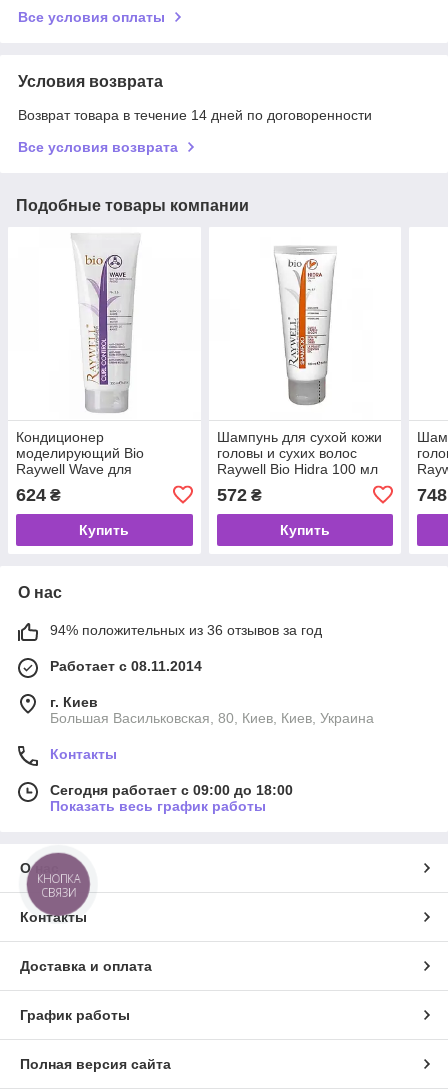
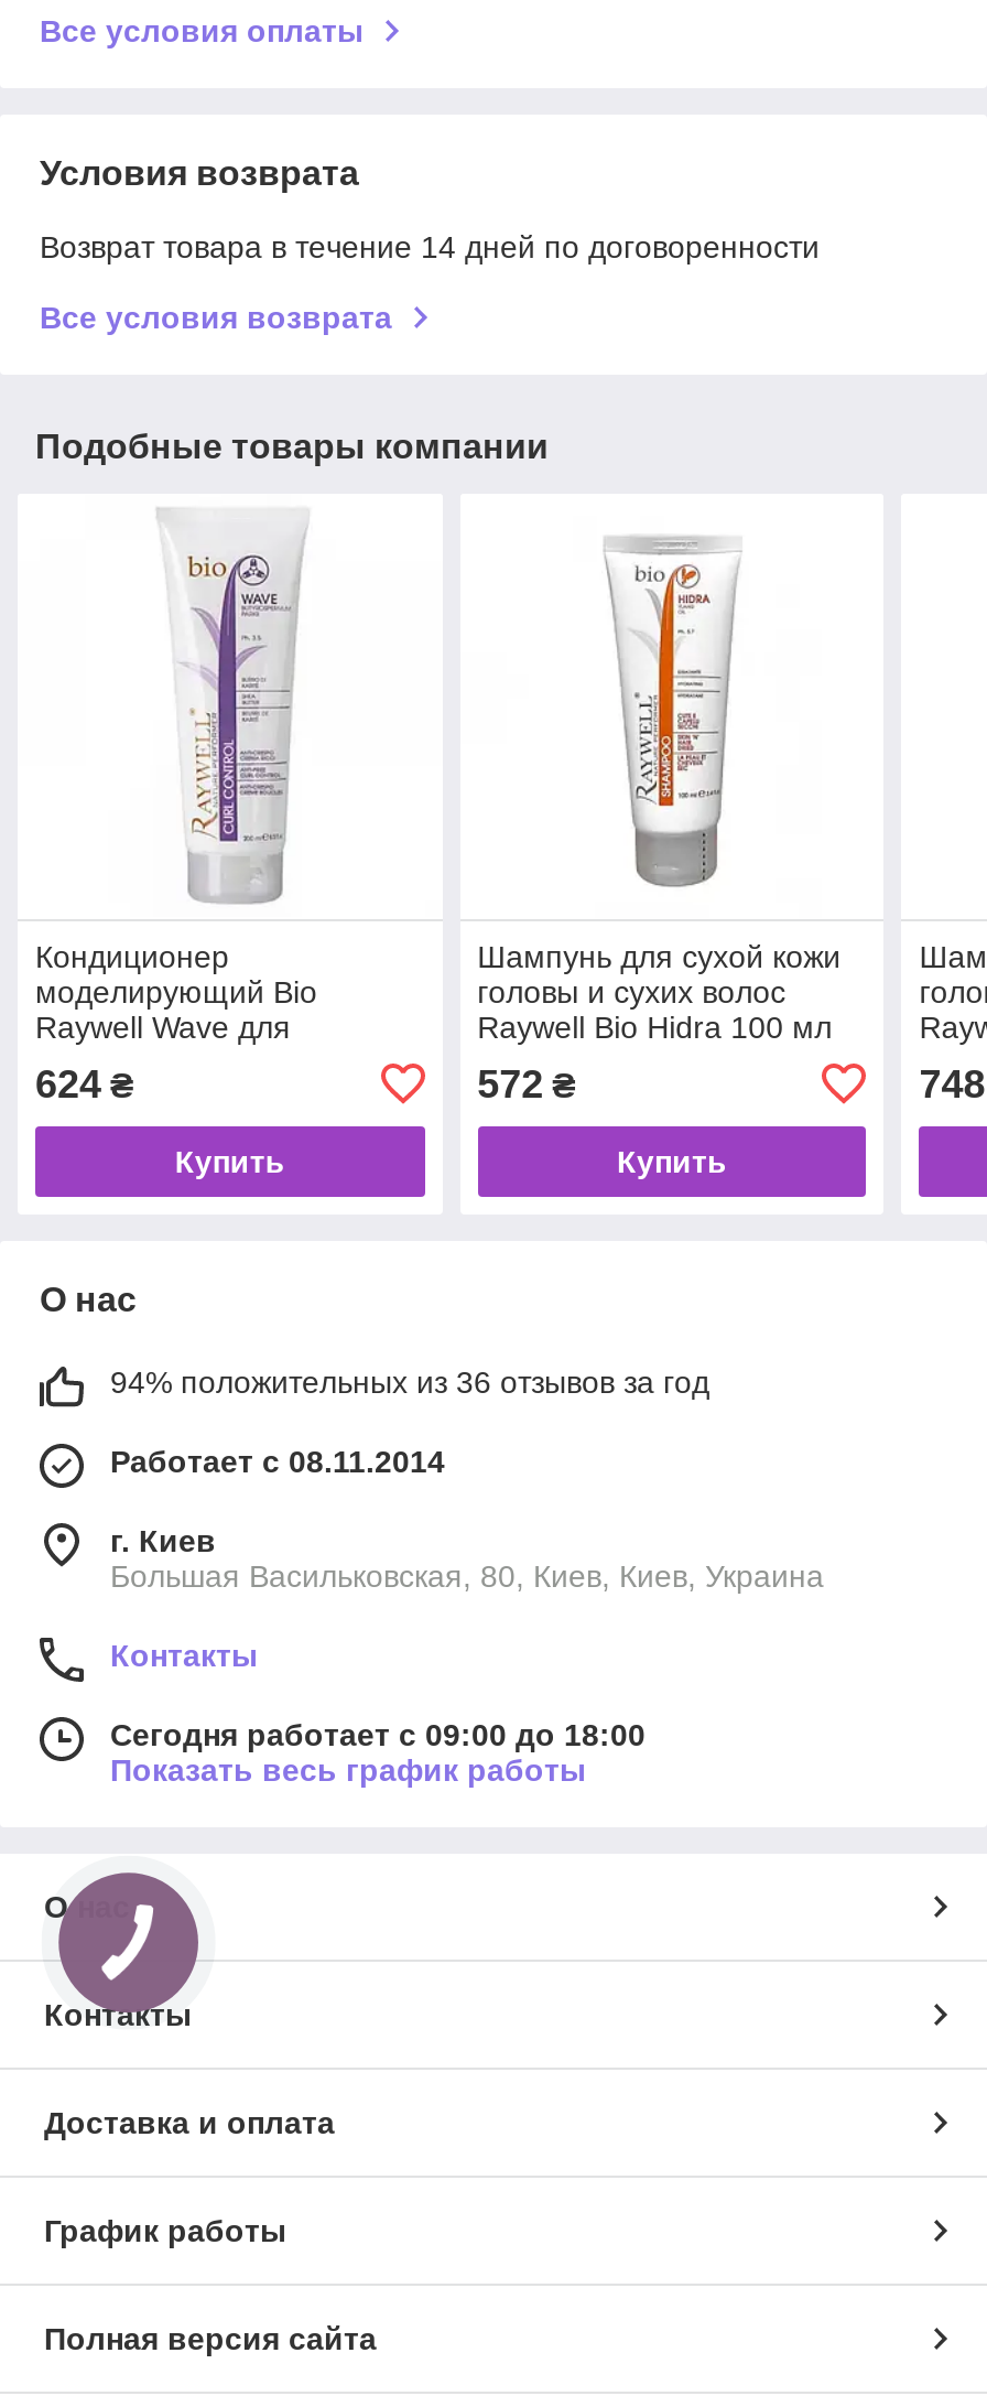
[37,871,80,899] КНОПКА | СВЯЗИ -> none

